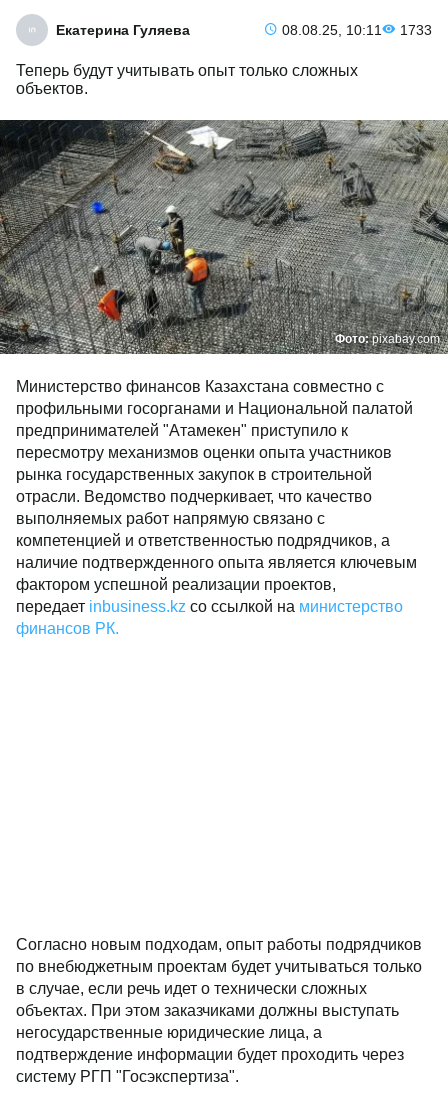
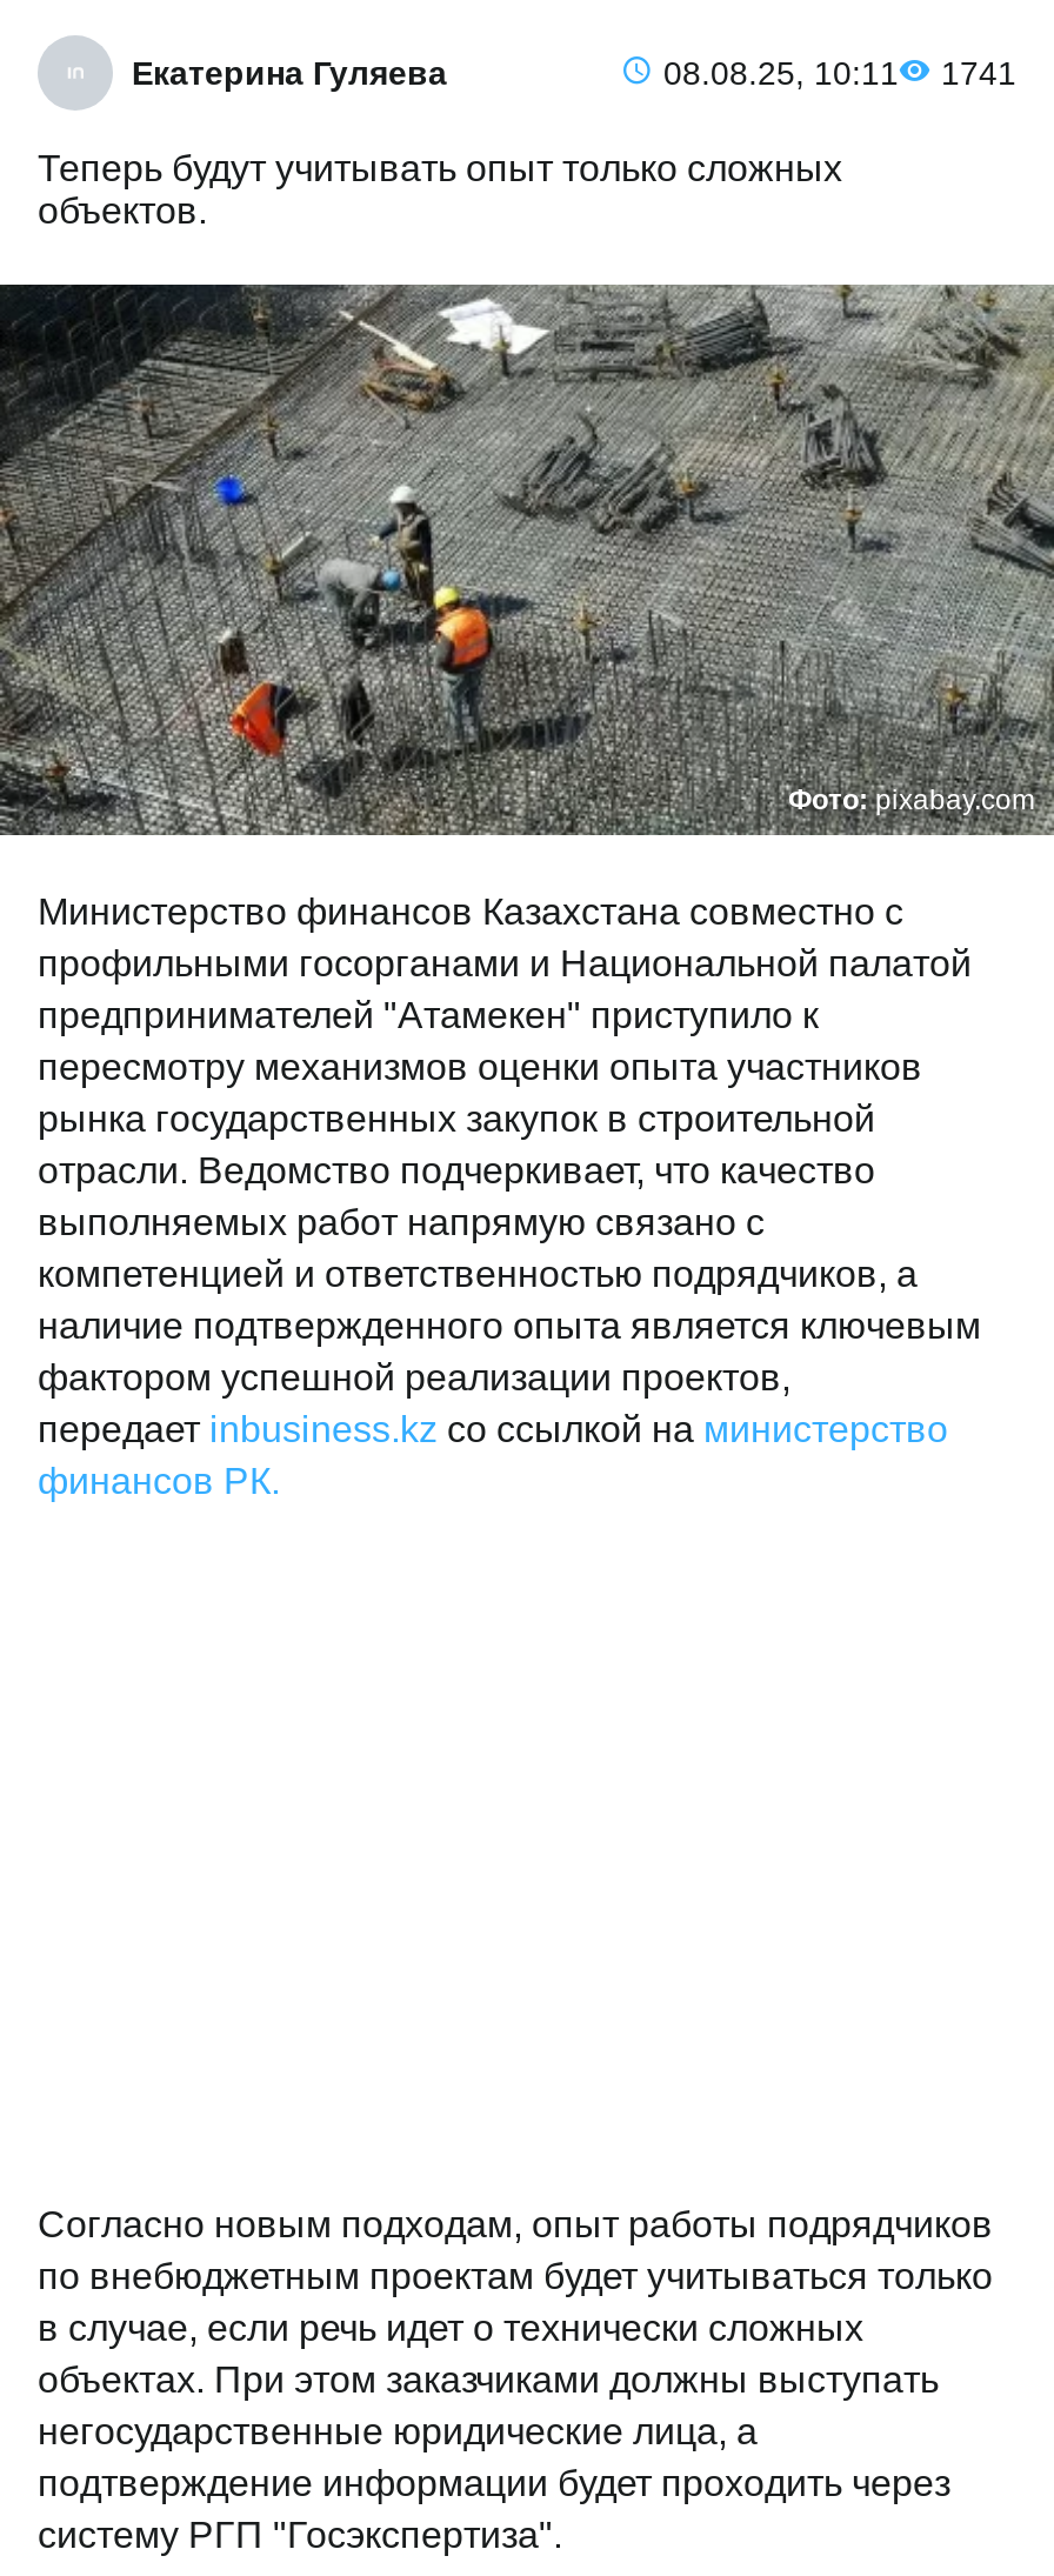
[282,22,432,38] 08.08.25, 10:11 1733 -> [663,54,1016,92] 08.08.25, 10:11 1741

